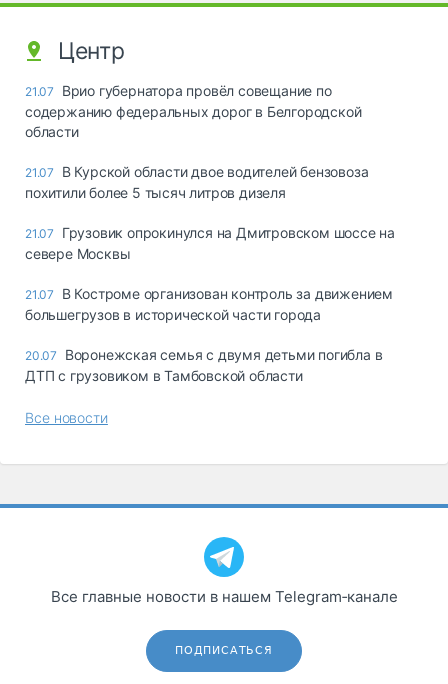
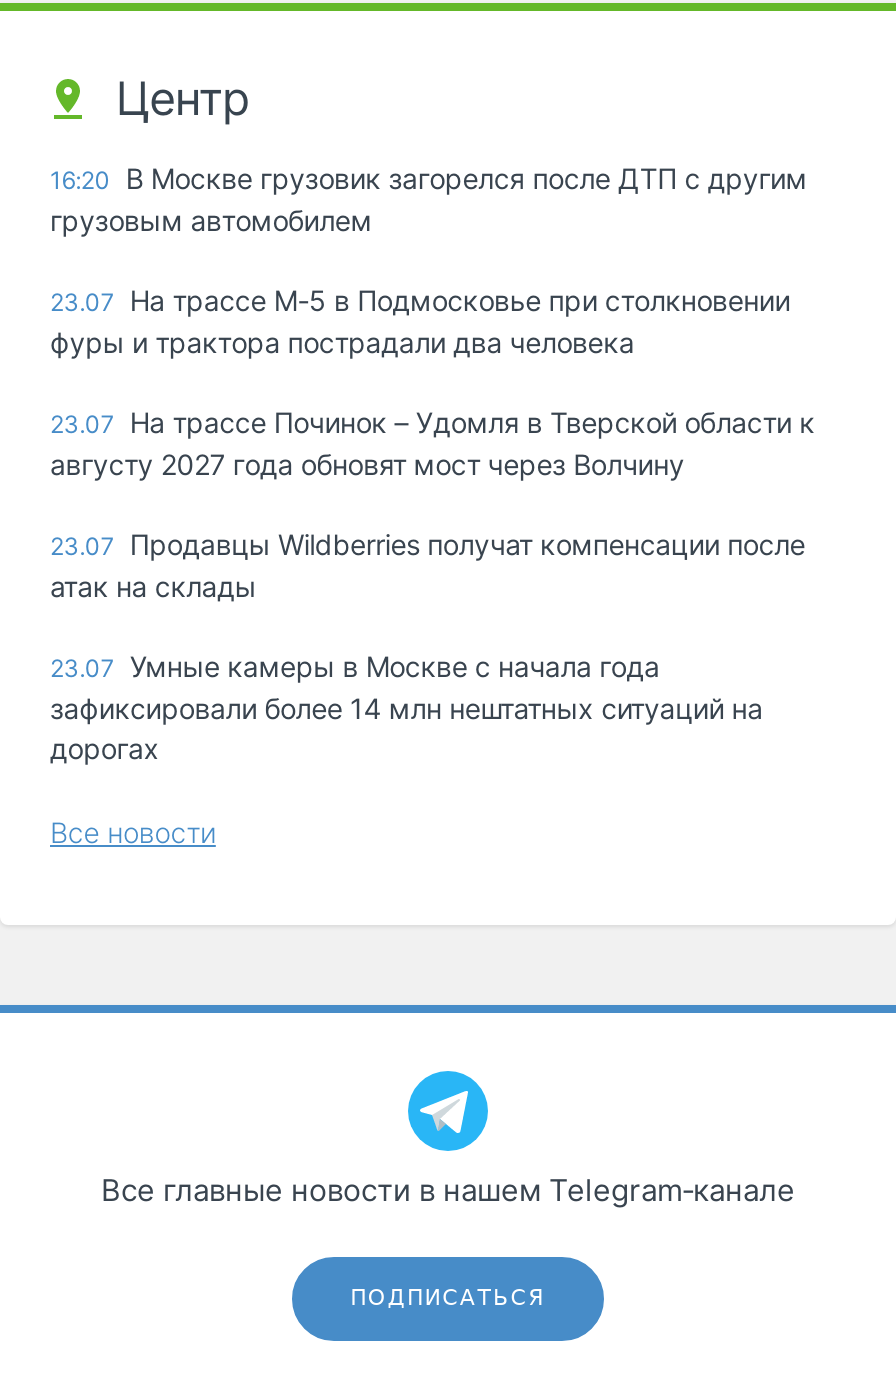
[25,82,361,140] 21.07 Врио губернатора провёл совещание по | содержанию федеральных дорог в Белгородской | области -> [50,161,807,237] 16:20 В Москве грузовик загорелся после ДТП с другим | грузовым автомобилем
[25,163,368,201] 21.07 В Курской области двое водителей бензовоза | похитили более 5 тысяч литров дизеля -> [50,283,790,359] 23.07 На трассе М-5 в Подмосковье при столкновении | фуры и трактора пострадали два человека
[25,224,395,262] 21.07 Грузовик опрокинулся на Дмитровском шоссе на | севере Москвы -> [50,405,815,481] 23.07 На трассе Починок – Удомля в Тверской области к | августу 2027 года обновят мост через Волчину
[25,285,393,323] 21.07 В Костроме организован контроль за движением | большегрузов в исторической части города -> [50,527,805,603] 23.07 Продавцы Wildberries получат компенсации после | атак на склады
[25,346,382,384] 20.07 Воронежская семья с двумя детьми погибла в | ДТП с грузовиком в Тамбовской области -> [50,649,763,765] 23.07 Умные камеры в Москве с начала года | зафиксировали более 14 млн нештатных ситуаций на | дорогах

